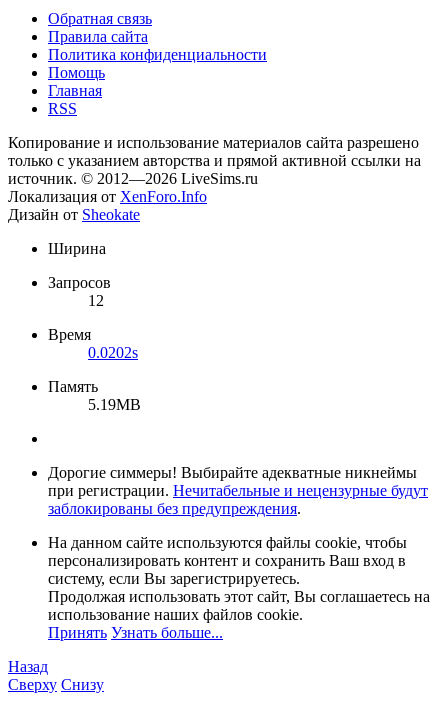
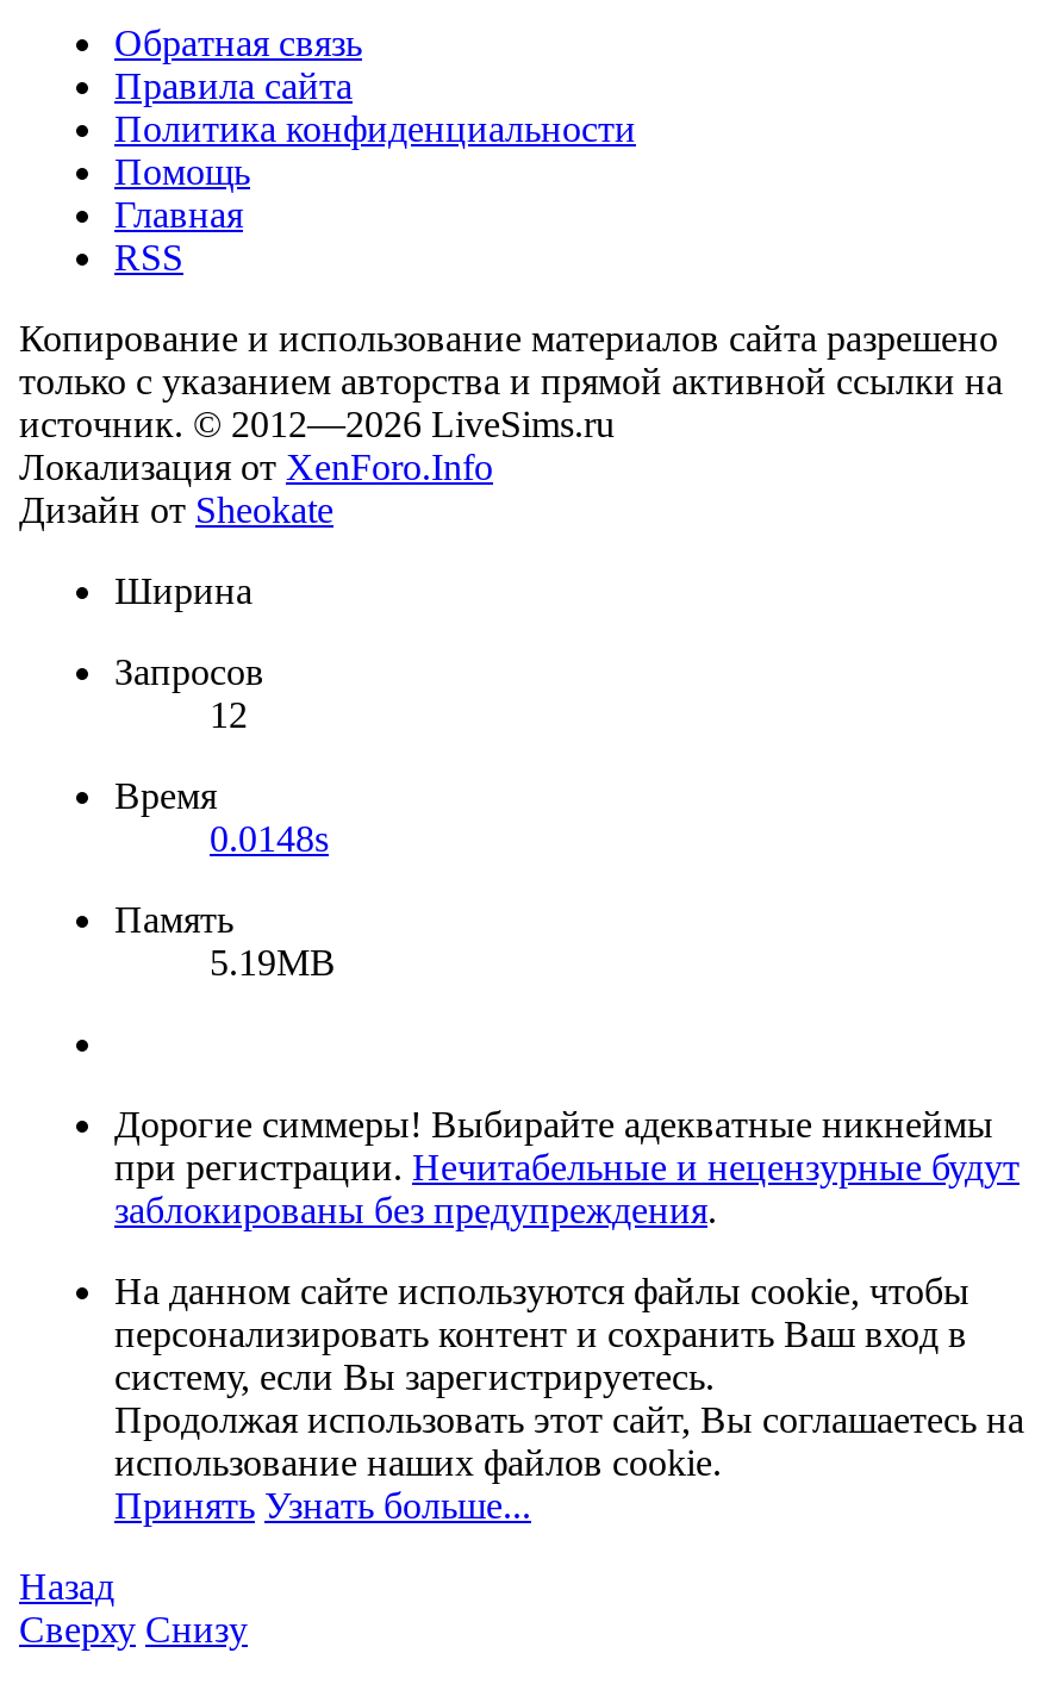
[88,344,138,361] 0.0202s -> [210,818,329,858] 0.0148s

